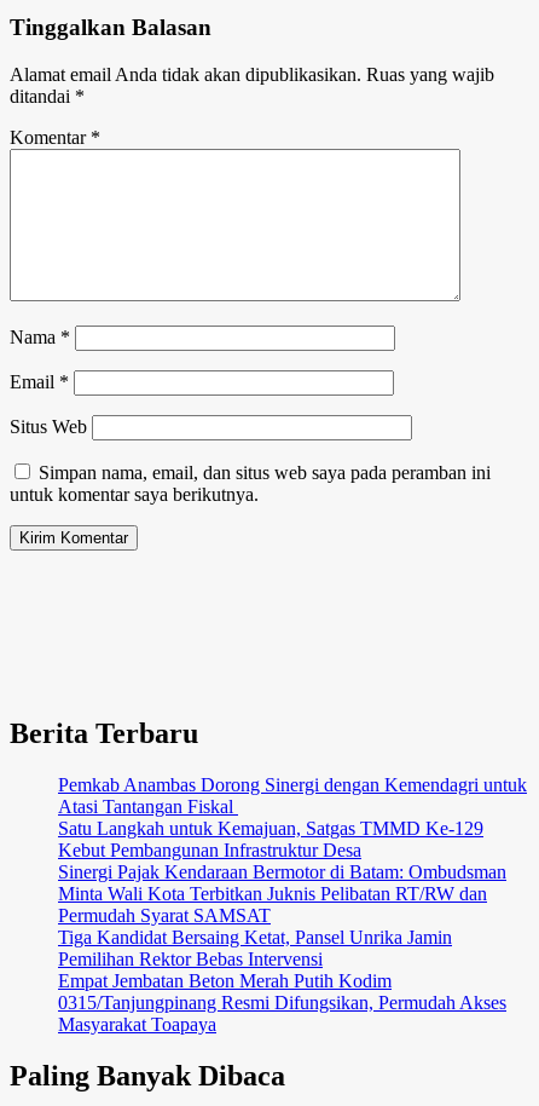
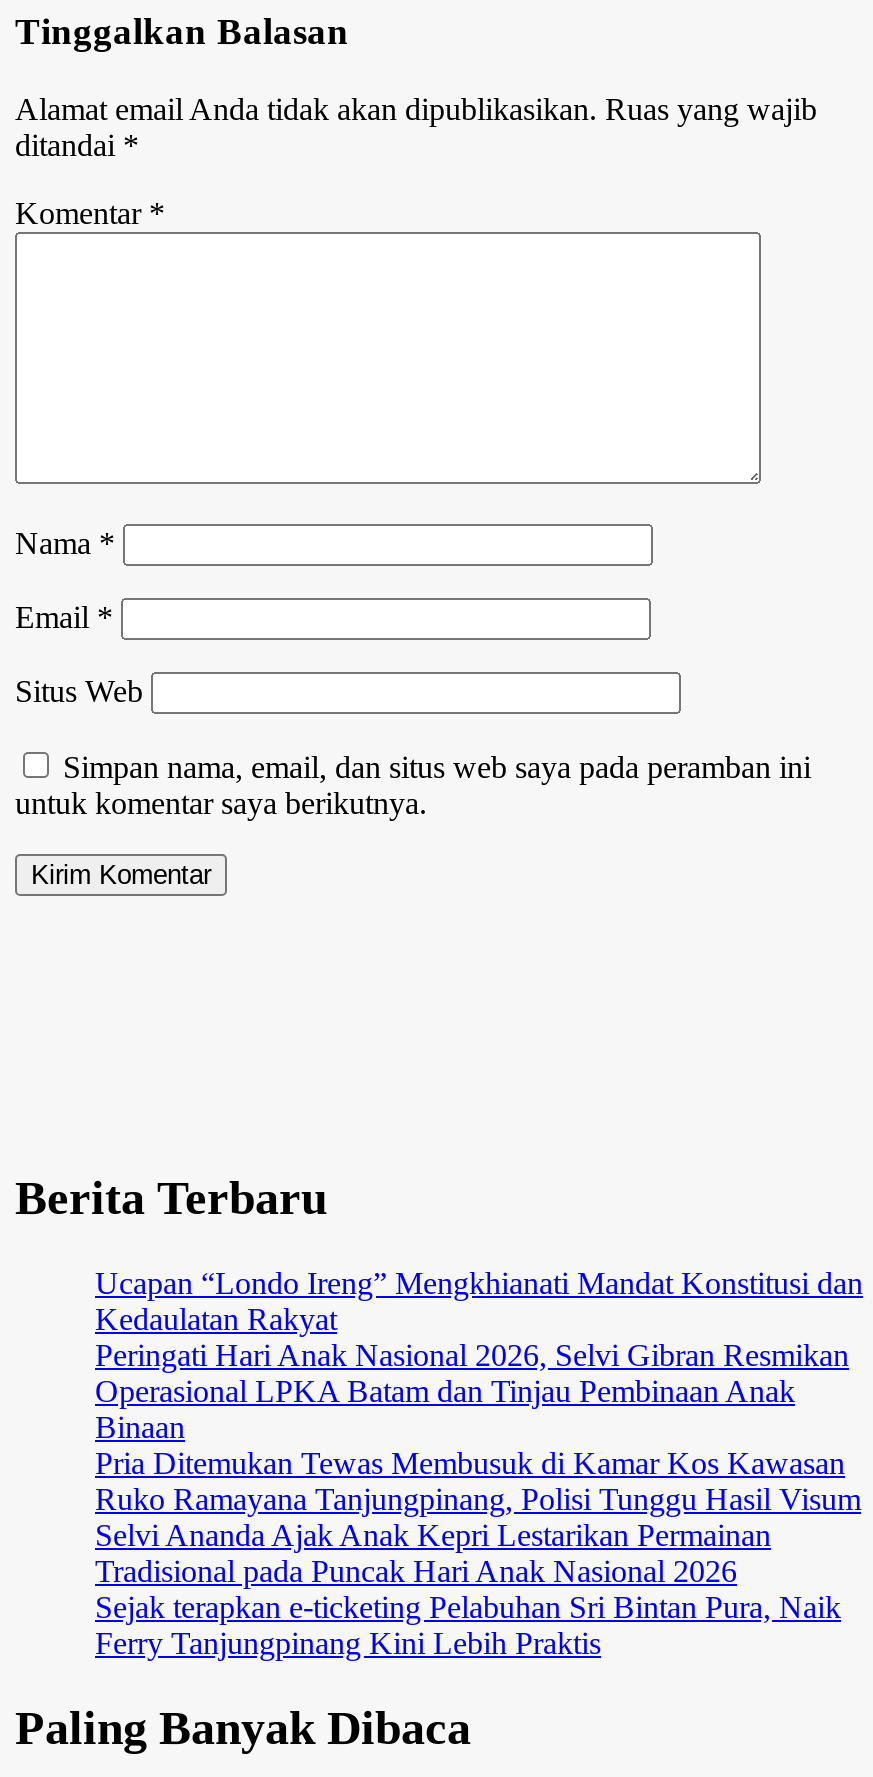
[58,774,527,1035] Pemkab Anambas Dorong Sinergi dengan Kemendagri untuk | Atasi Tantangan Fiskal | Satu Langkah untuk Kemajuan, Satgas TMMD Ke-129 | Kebut Pembangunan Infrastruktur Desa | Sinergi Pajak Kendaraan Bermotor di Batam: Ombudsman | Minta Wali Kota Terbitkan Juknis Pelibatan RT/RW dan | Permudah Syarat SAMSAT | Tiga Kandidat Bersaing Ketat, Pansel Unrika Jamin | Pemilihan Rektor Bebas Intervensi | Empat Jembatan Beton Merah Putih Kodim | 0315/Tanjungpinang Resmi Difungsikan, Permudah Akses | Masyarakat Toapaya -> [95,1266,863,1660] Ucapan “Londo Ireng” Mengkhianati Mandat Konstitusi dan | Kedaulatan Rakyat | Peringati Hari Anak Nasional 2026, Selvi Gibran Resmikan | Operasional LPKA Batam dan Tinjau Pembinaan Anak | Binaan | Pria Ditemukan Tewas Membusuk di Kamar Kos Kawasan | Ruko Ramayana Tanjungpinang, Polisi Tunggu Hasil Visum | Selvi Ananda Ajak Anak Kepri Lestarikan Permainan | Tradisional pada Puncak Hari Anak Nasional 2026 | Sejak terapkan e-ticketing Pelabuhan Sri Bintan Pura, Naik | Ferry Tanjungpinang Kini Lebih Praktis

